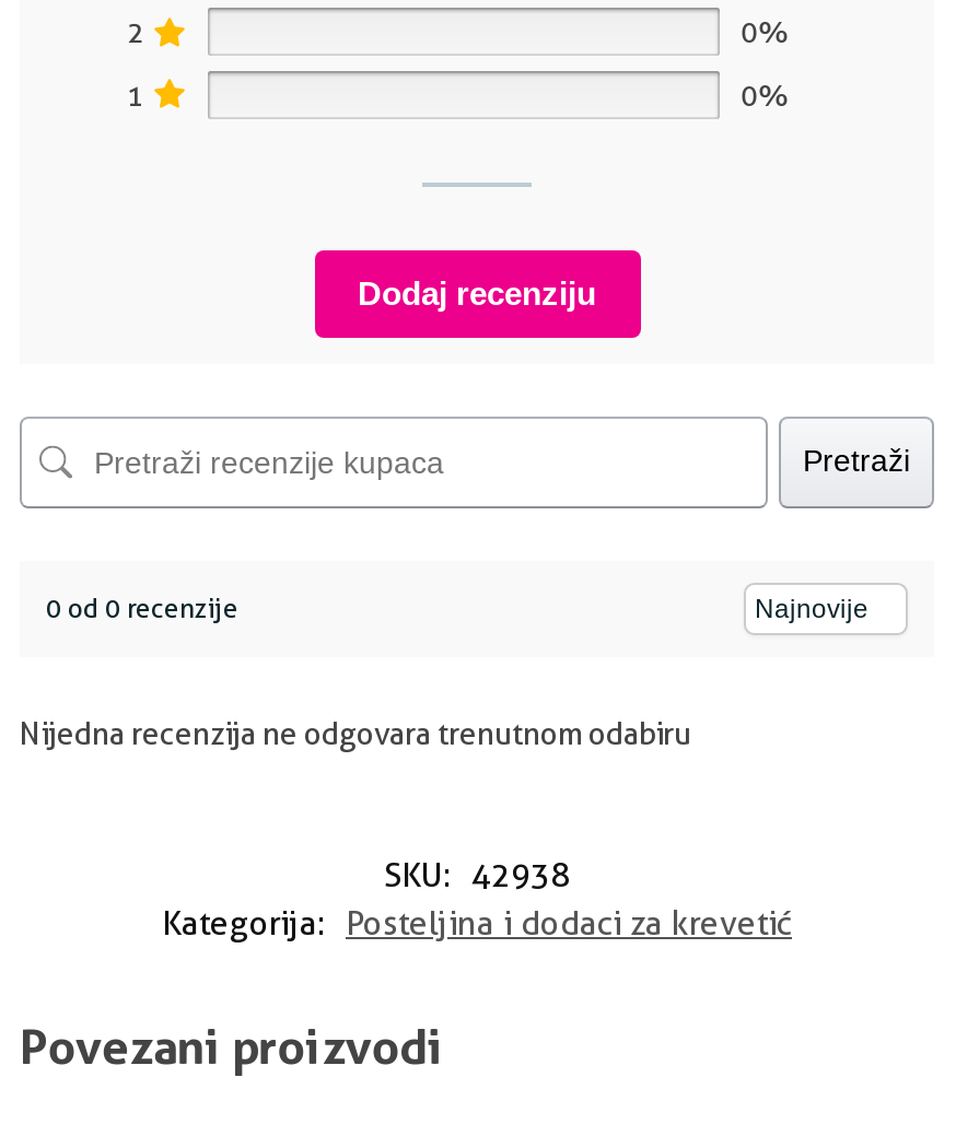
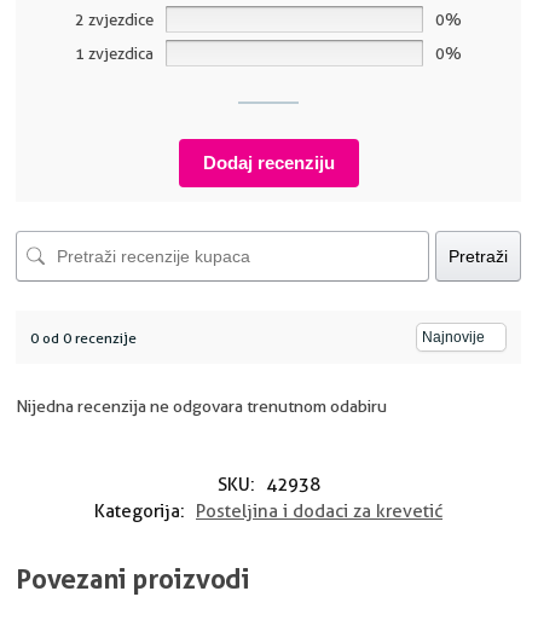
[127,14,144,49] 2 -> [75,10,154,29] 2 zvjezdice
[127,76,144,111] 1 -> [75,44,154,63] 1 zvjezdica

